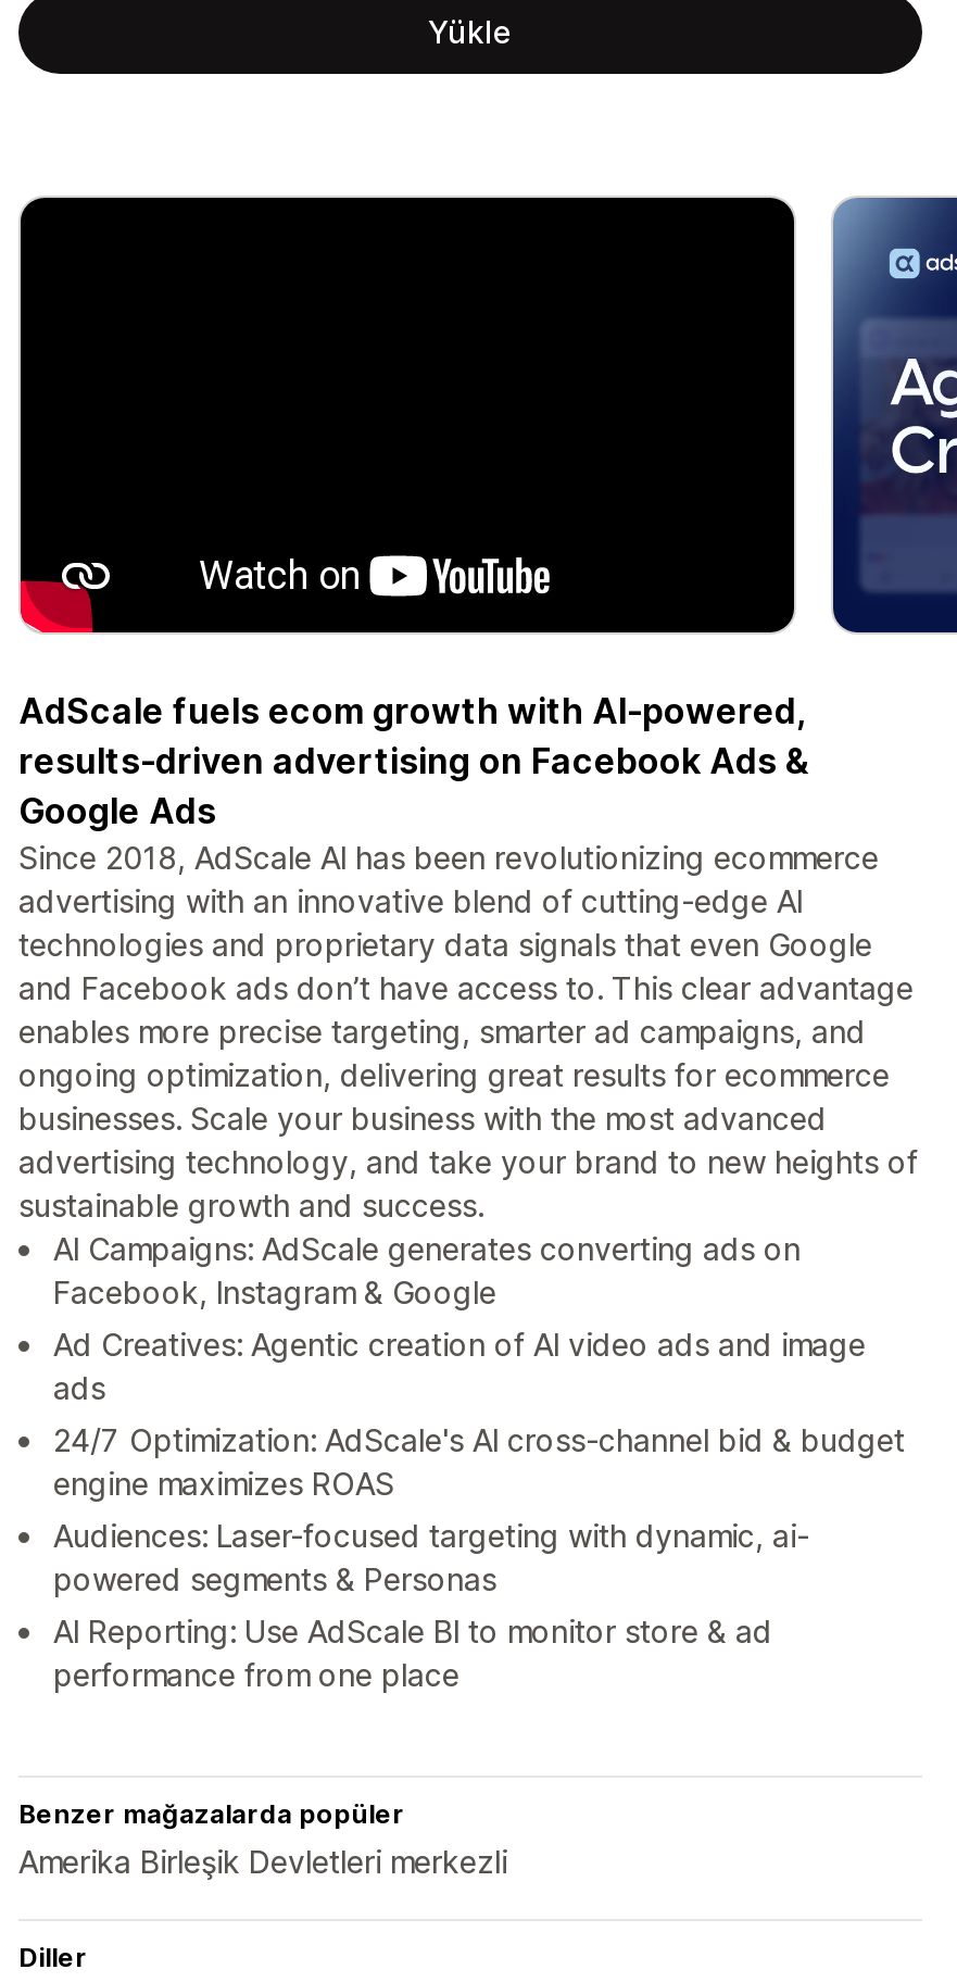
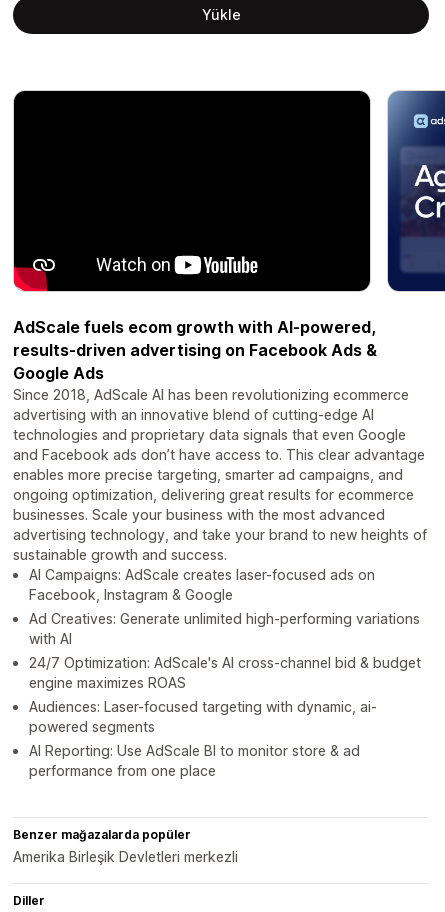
[53,1231,801,1268] AI Campaigns: AdScale generates converting ads on -> [29,566,375,583] AI Campaigns: AdScale creates laser-focused ads on
[53,1327,866,1407] Ad Creatives: Agentic creation of AI video ads and image | ads -> [29,610,420,647] Ad Creatives: Generate unlimited high-performing variations | with AI
[53,1561,496,1598] powered segments & Personas -> [29,718,155,735] powered segments

